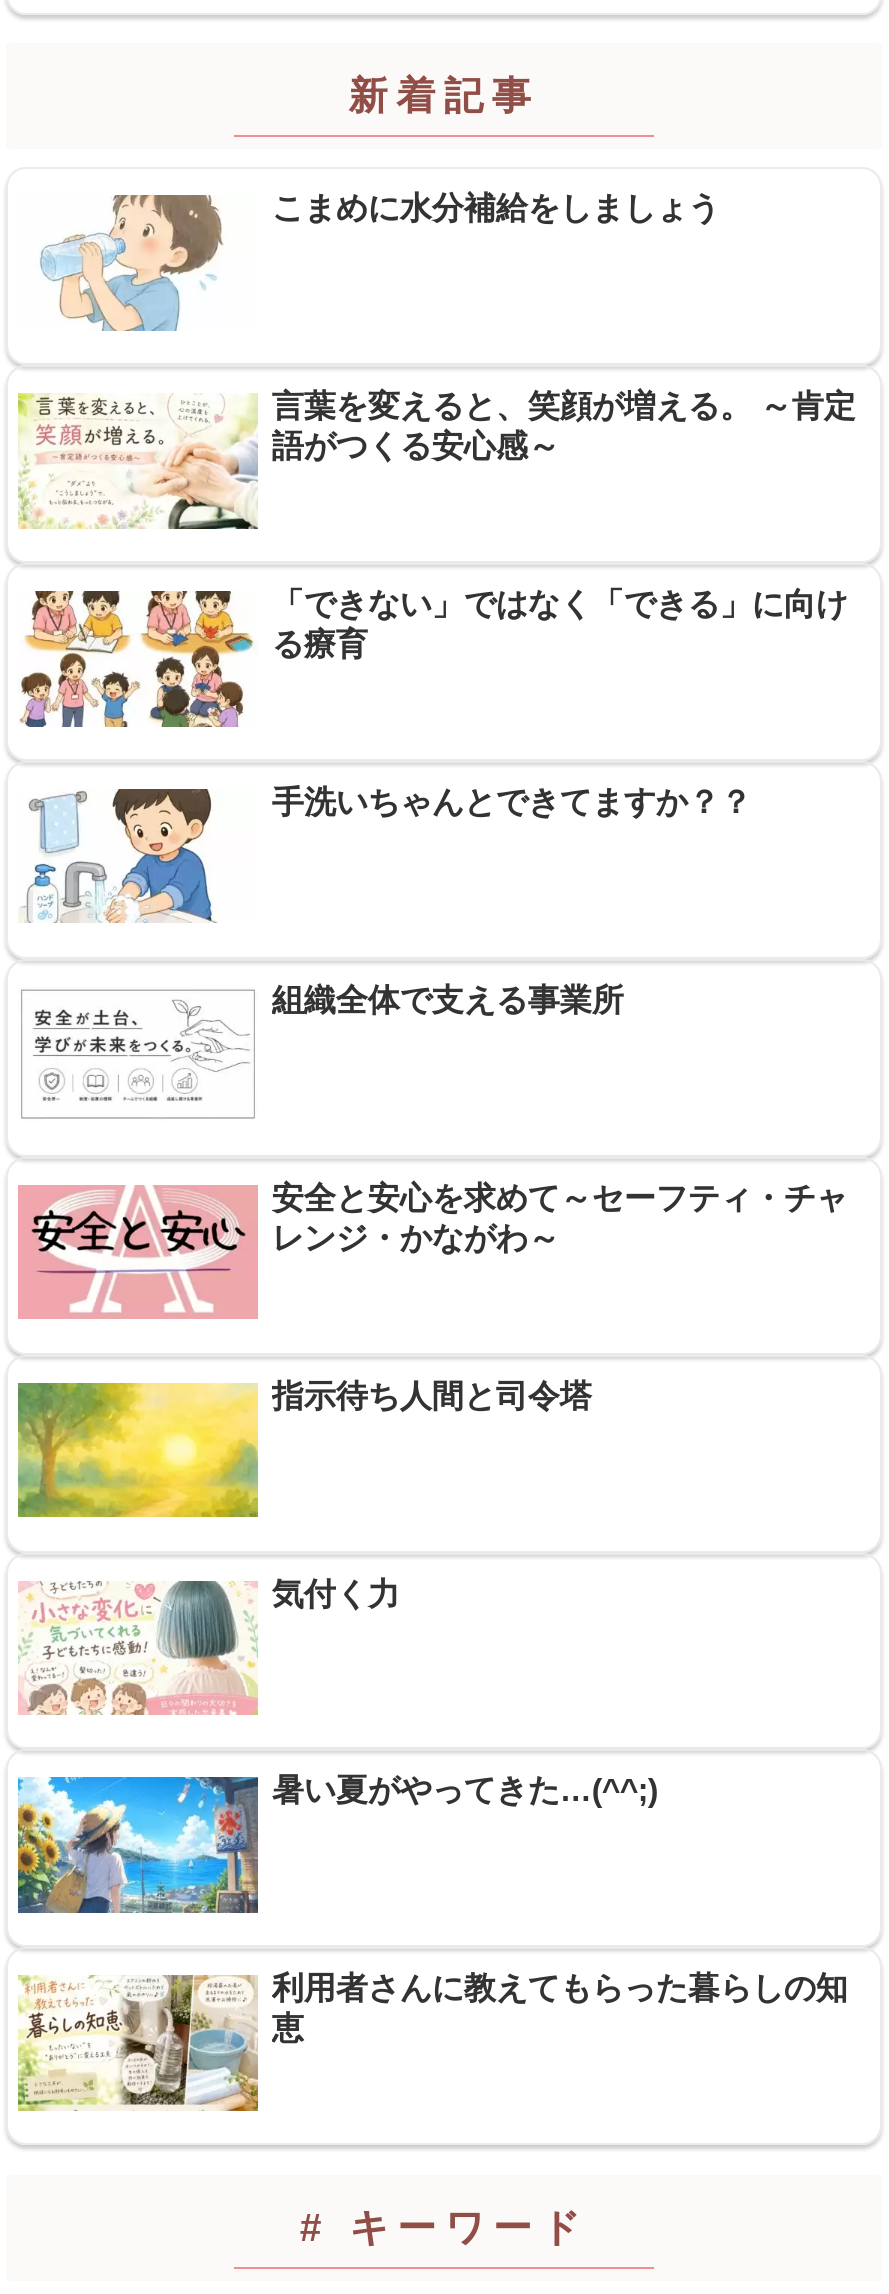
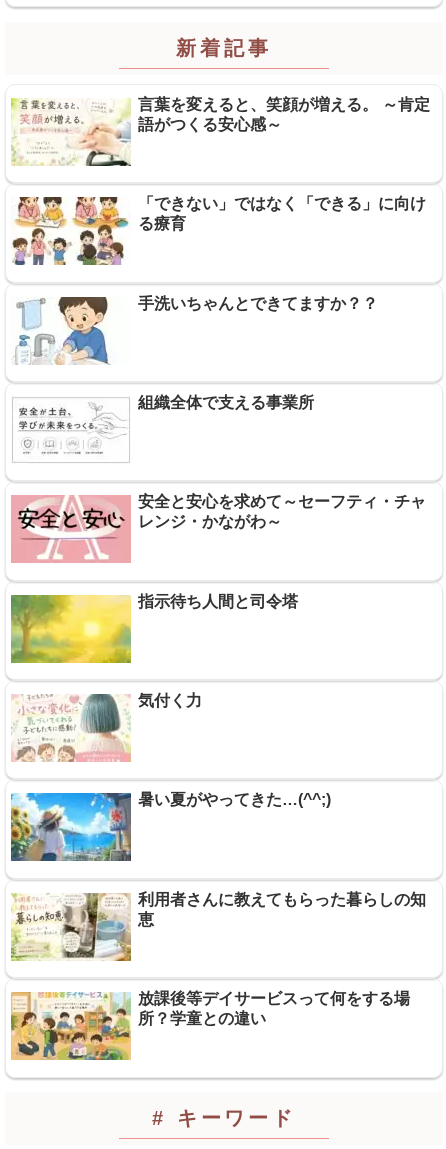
[38,192,720,332] [image] | こまめに水分補給をしましょう -> none
moved [16,389,856,2046] -> [10,96,430,928]: [image] | 言葉を変えると、笑顔が増える。 ～肯定 | 語がつくる安心感～ | ... | 利用者さんに教えてもらった暮らしの知 | 恵
none -> [10,990,410,1061] [image] | 放課後等デイサービスって何をする場 | 所？学童との違い

